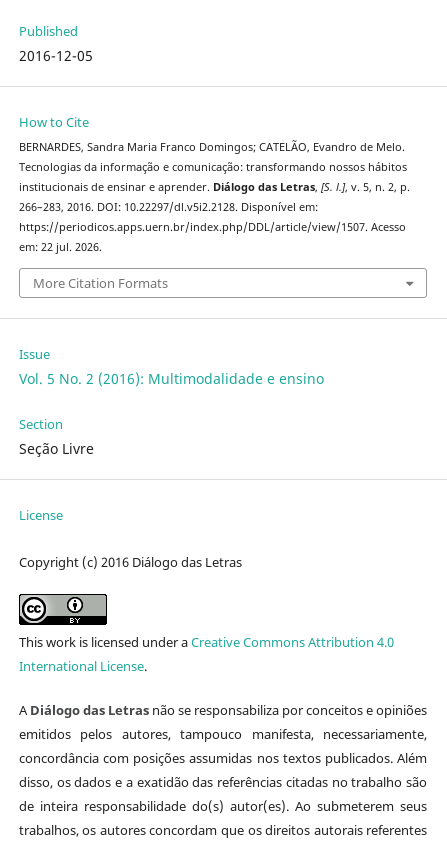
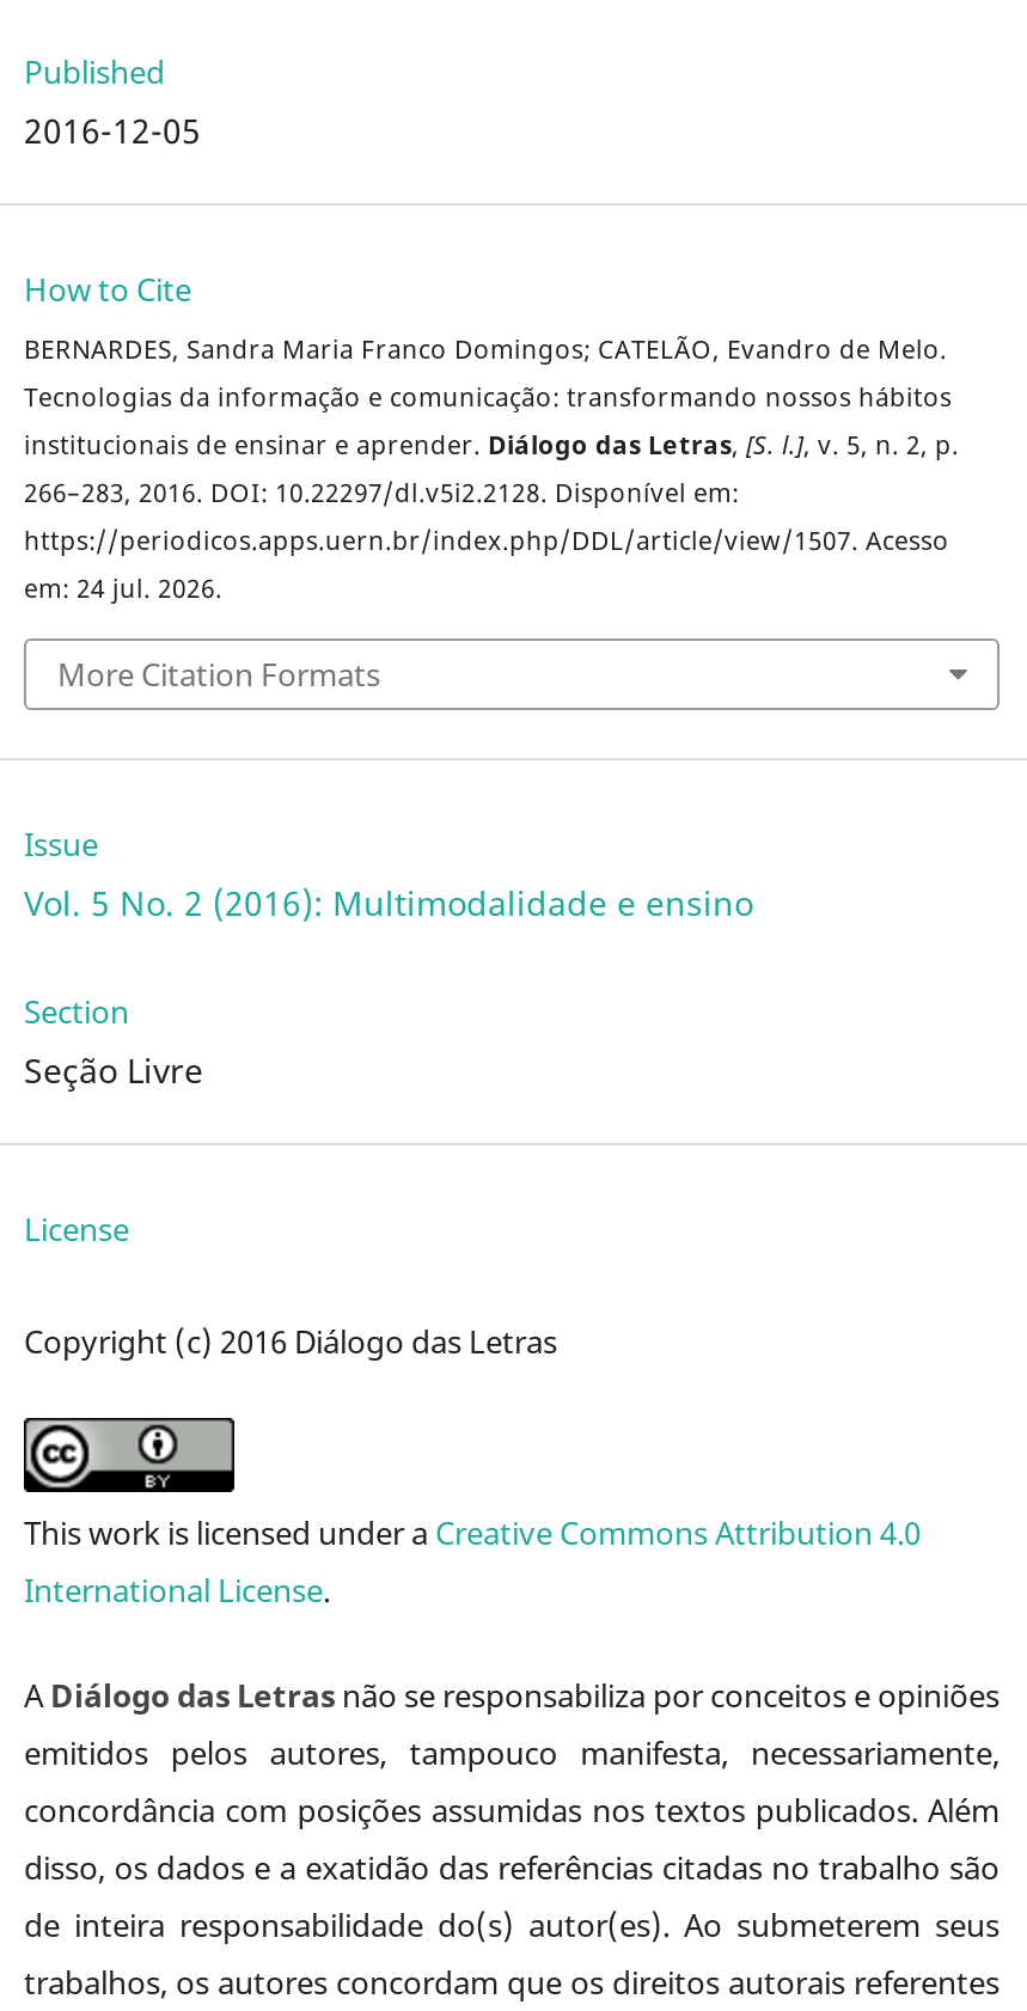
[19,240,102,254] em: 22 jul. 2026. -> [24,572,222,605] em: 24 jul. 2026.

